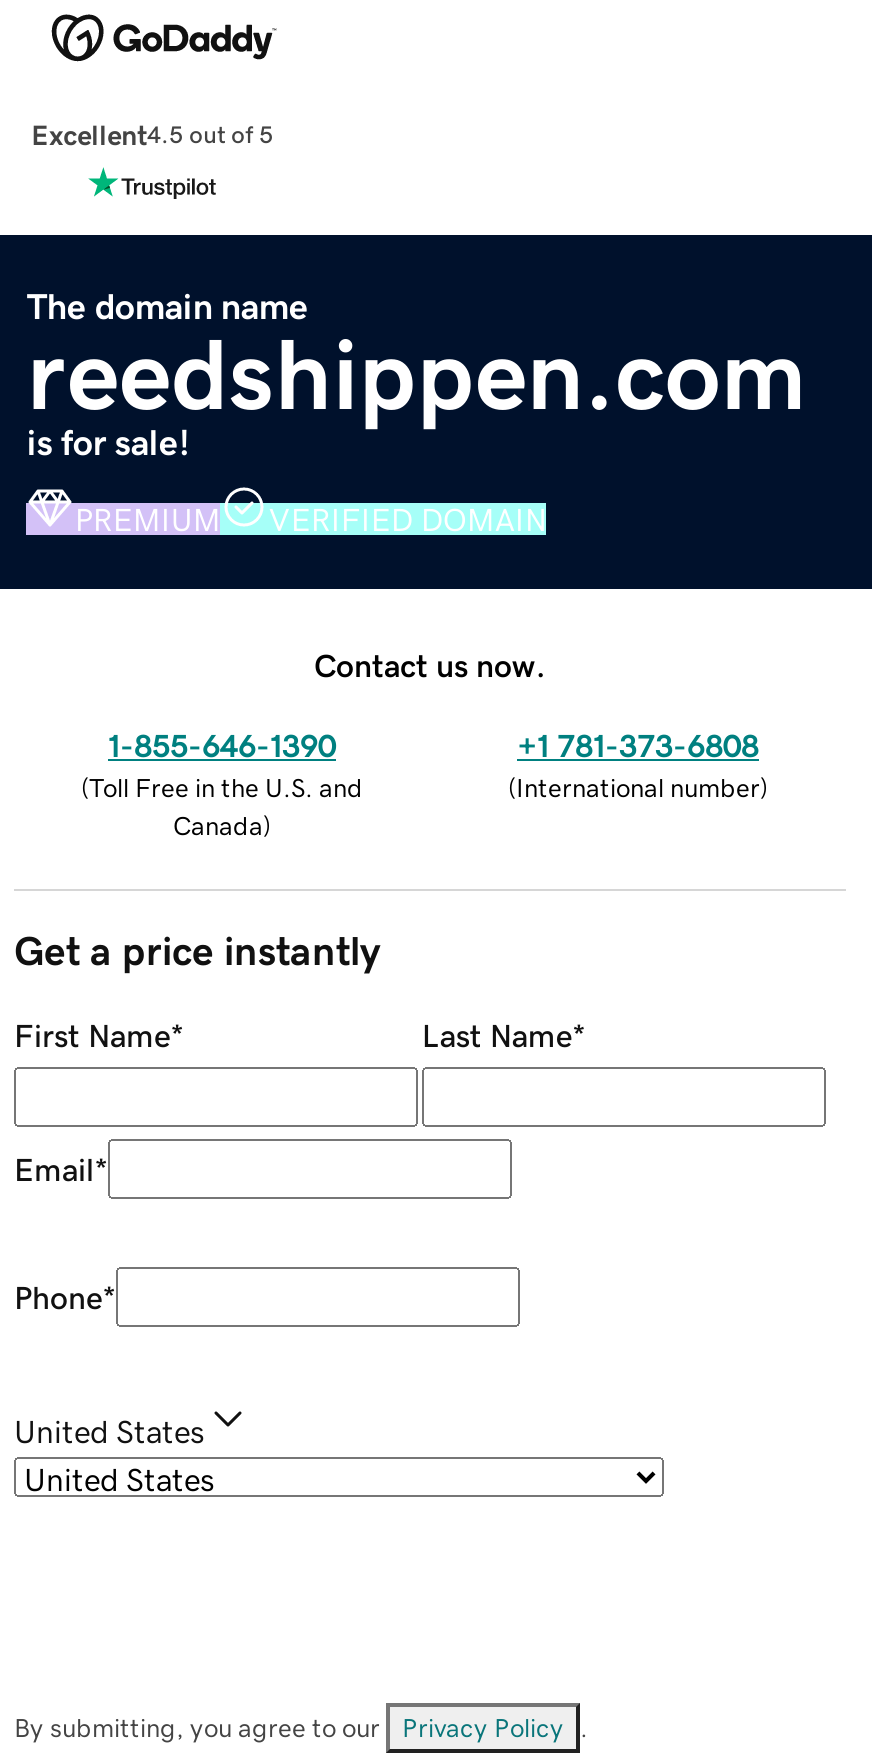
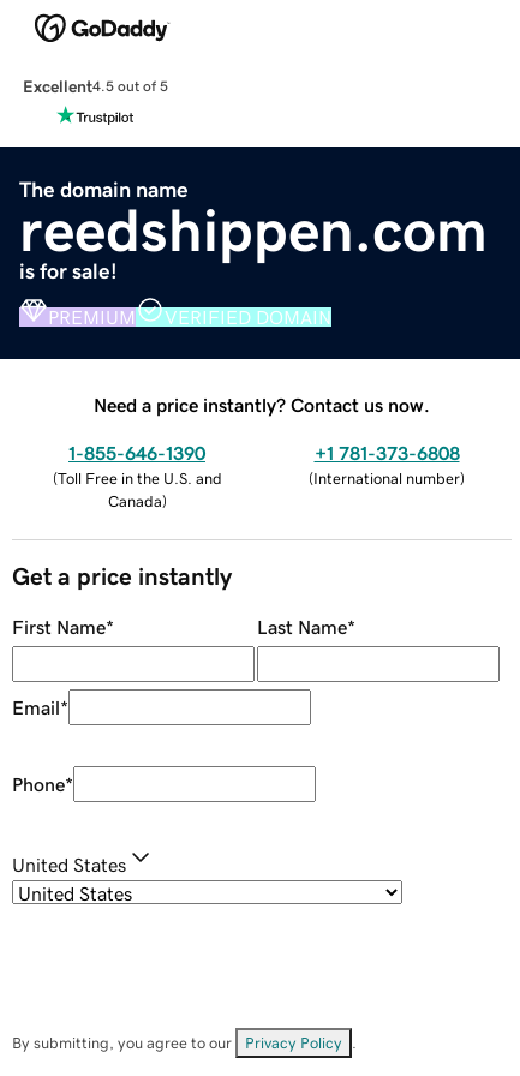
[314,648,546,680] Contact us now. -> [94,395,430,414] Need a price instantly? Contact us now.

